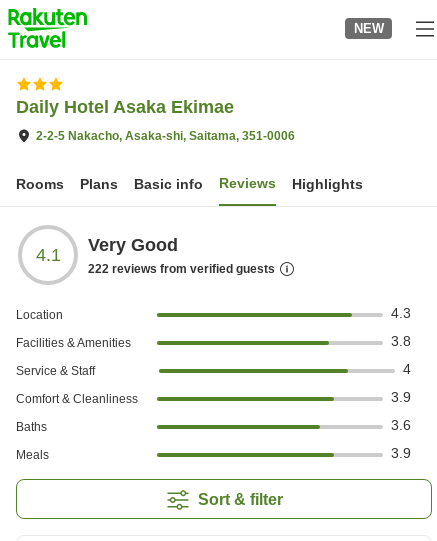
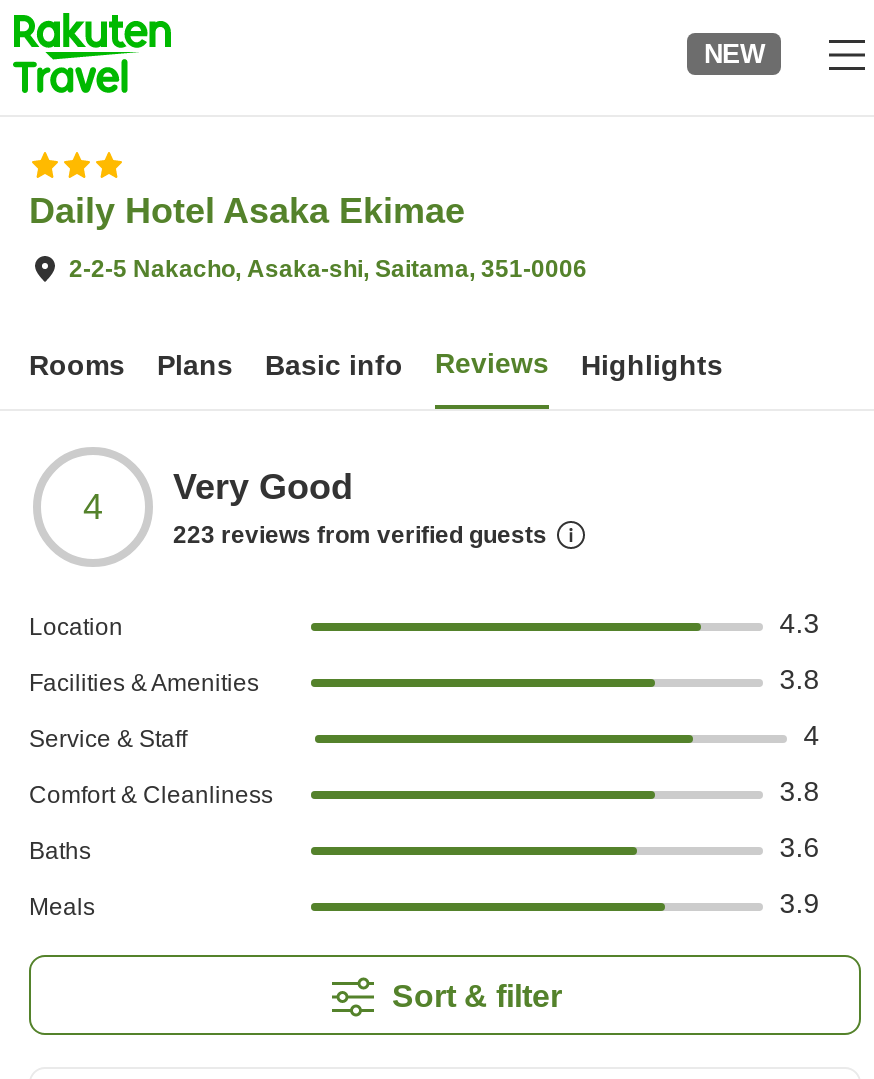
[35,235,178,264] 4.1 Very Good -> [83,467,353,526] 4 Very Good
[88,262,275,276] 222 reviews from verified guests -> [173,521,547,549] 223 reviews from verified guests
[391,389,411,405] 3.9 -> [779,775,819,807] 3.8

